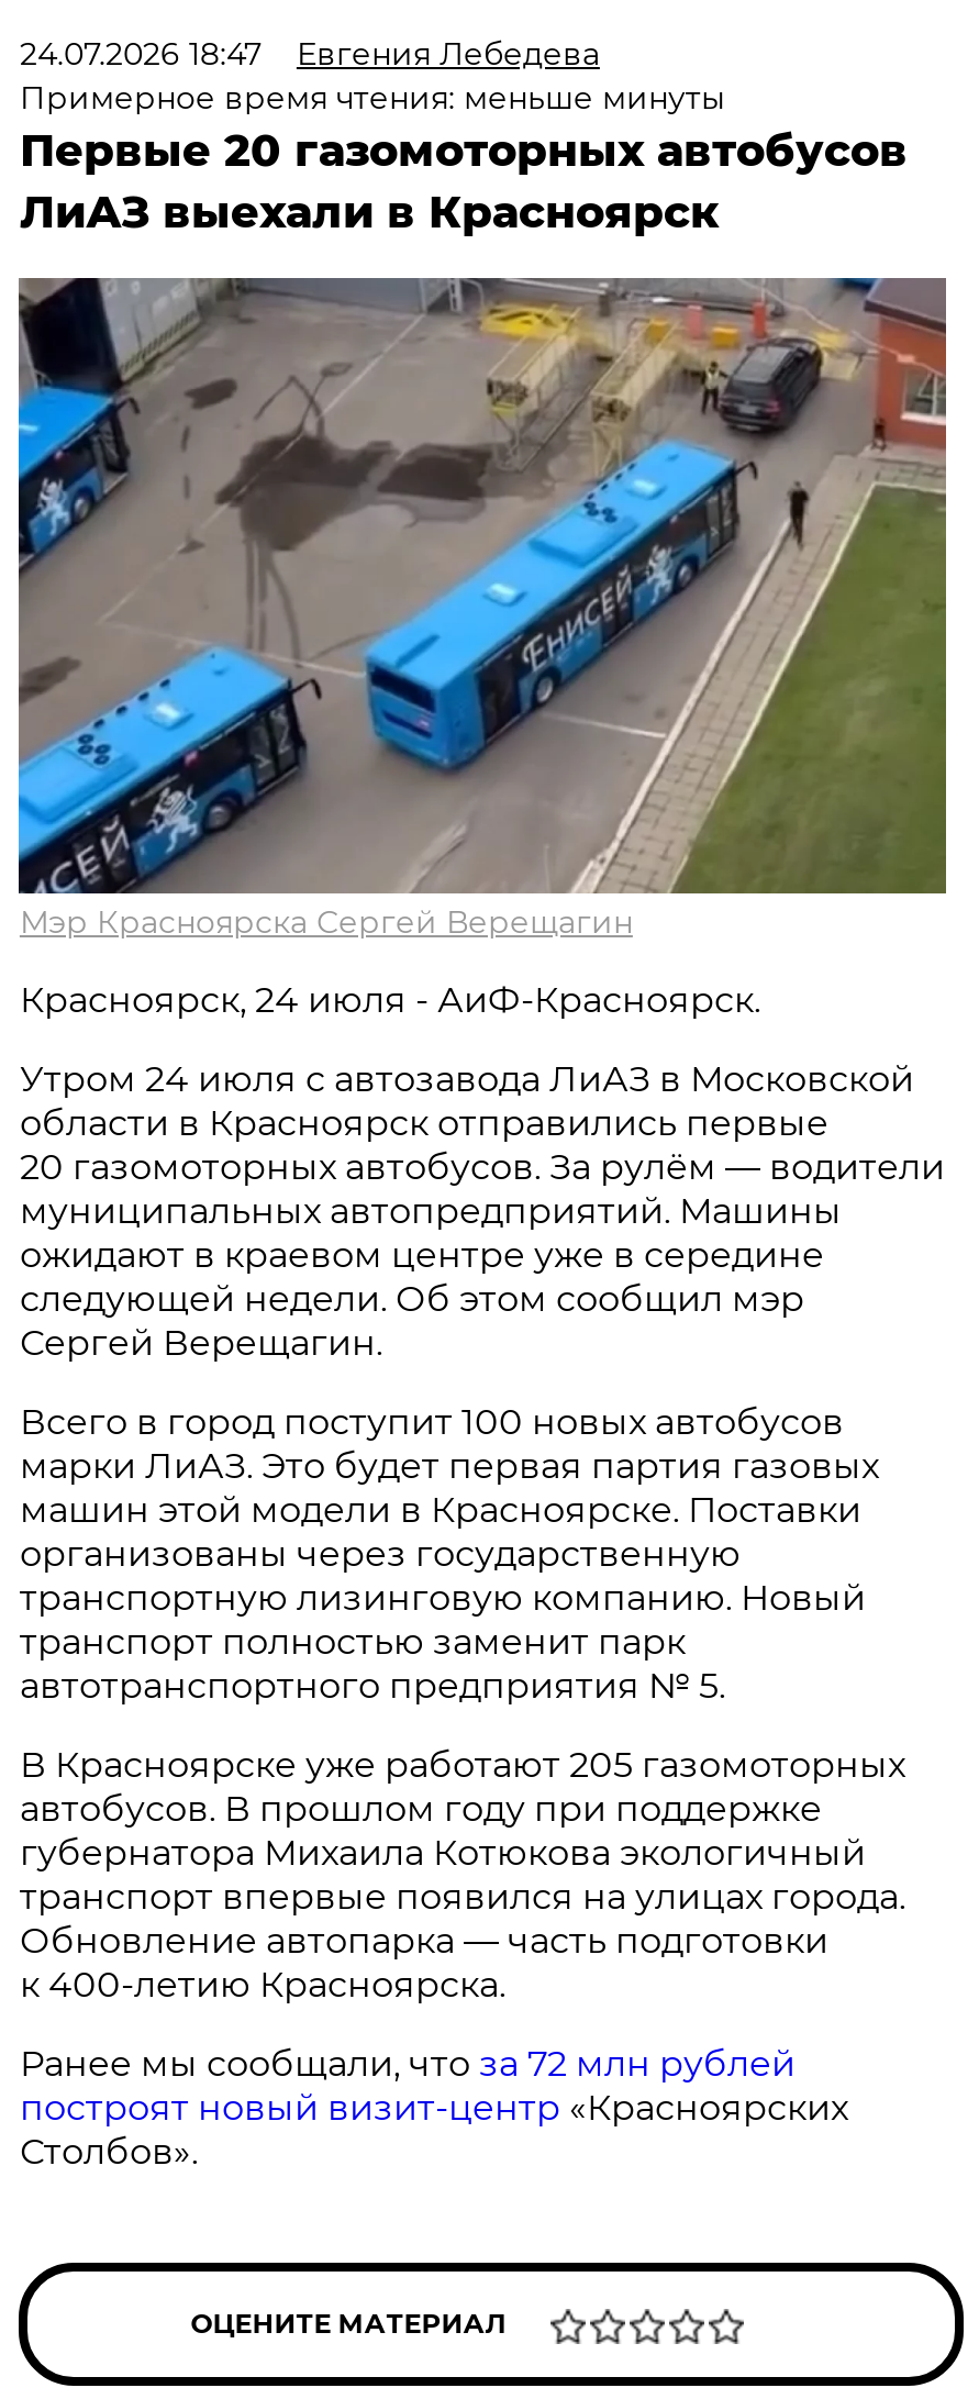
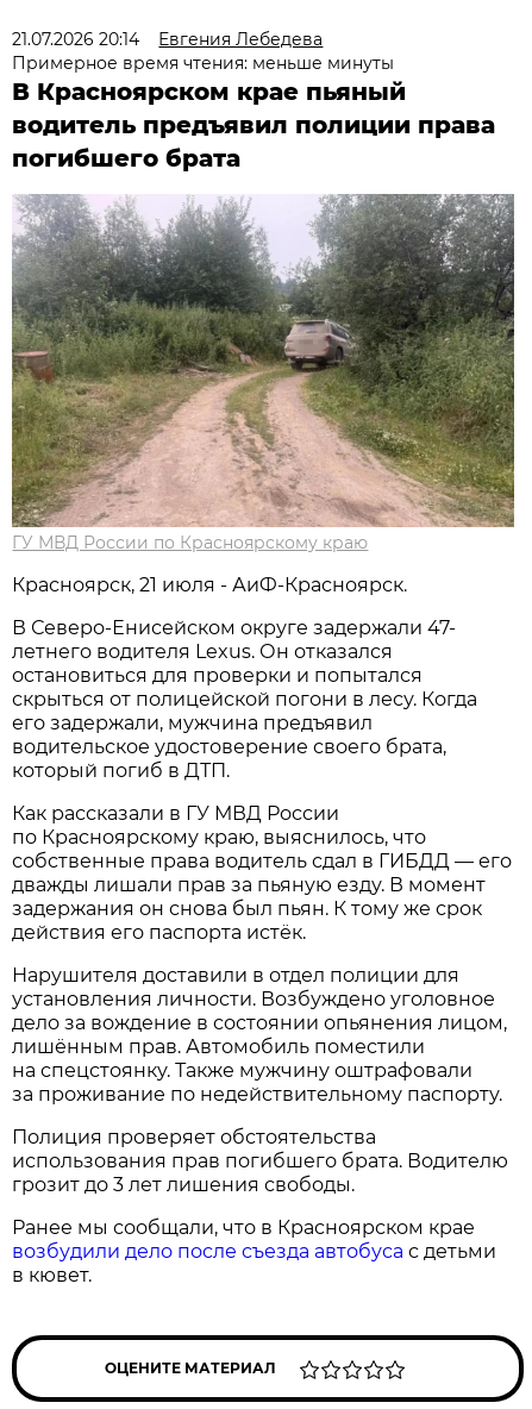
[20,34,600,74] 24.07.2026 18:47 Евгения Лебедева -> [12,29,323,50] 21.07.2026 20:14 Евгения Лебедева
[20,124,907,238] Первые 20 газомоторных автобусов | ЛиАЗ выехали в Красноярск -> [12,77,496,173] В Красноярском крае пьяный | водитель предъявил полиции права | погибшего брата
[16,276,946,2173] [image] | Мэр Красноярска Сергей Верещагин | Красноярск, 24 июля - АиФ-Красноярск. | Утром 24 июля с автозавода ЛиАЗ в Московской | области в Красноярск отправились первые | 20 газомоторных автобусов. За рулём — водители | муниципальных автопредприятий. Машины | ожидают в краевом центре уже в середине | следующей недели. Об этом сообщил мэр | Сергей Верещагин. | Всего в город поступит 100 новых автобусов | марки ЛиАЗ. Это будет первая партия газовых | машин этой модели в Красноярске. Поставки | организованы через государственную | транспортную лизинговую компанию. Новый | транспорт полностью заменит парк | автотранспортного предприятия № 5. | В Красноярске уже работают 205 газомоторных | автобусов. В прошлом году при поддержке | губернатора Михаила Котюкова экологичный | транспорт впервые появился на улицах города. | Обновление автопарка — часть подготовки | к 400-летию Красноярска. | Ранее мы сообщали, что за 72 млн рублей | построят новый визит-центр «Красноярских | Столбов». -> [12,193,515,1287] [image] | ГУ МВД России по Красноярскому краю | Красноярск, 21 июля - АиФ-Красноярск. | В Северо-Енисейском округе задержали 47- | летнего водителя Lexus. Он отказался | остановиться для проверки и попытался | скрыться от полицейской погони в лесу. Когда | его задержали, мужчина предъявил | водительское удостоверение своего брата, | который погиб в ДТП. | Как рассказали в ГУ МВД России | по Красноярскому краю, выяснилось, что | собственные права водитель сдал в ГИБДД — его | дважды лишали прав за пьяную езду. В момент | задержания он снова был пьян. К тому же срок | действия его паспорта истёк. | Нарушителя доставили в отдел полиции для | установления личности. Возбуждено уголовное | дело за вождение в состоянии опьянения лицом, | лишённым прав. Автомобиль поместили | на спецстоянку. Также мужчину оштрафовали | за проживание по недействительному паспорту. | Полиция проверяет обстоятельства | использования прав погибшего брата. Водителю | грозит до 3 лет лишения свободы. | Ранее мы сообщали, что в Красноярском крае | возбудили дело после съезда автобуса с детьми | в кювет.

